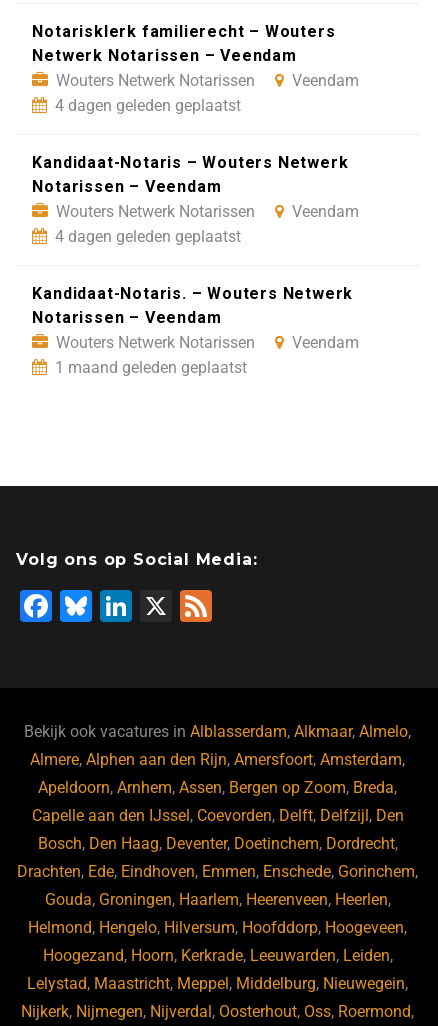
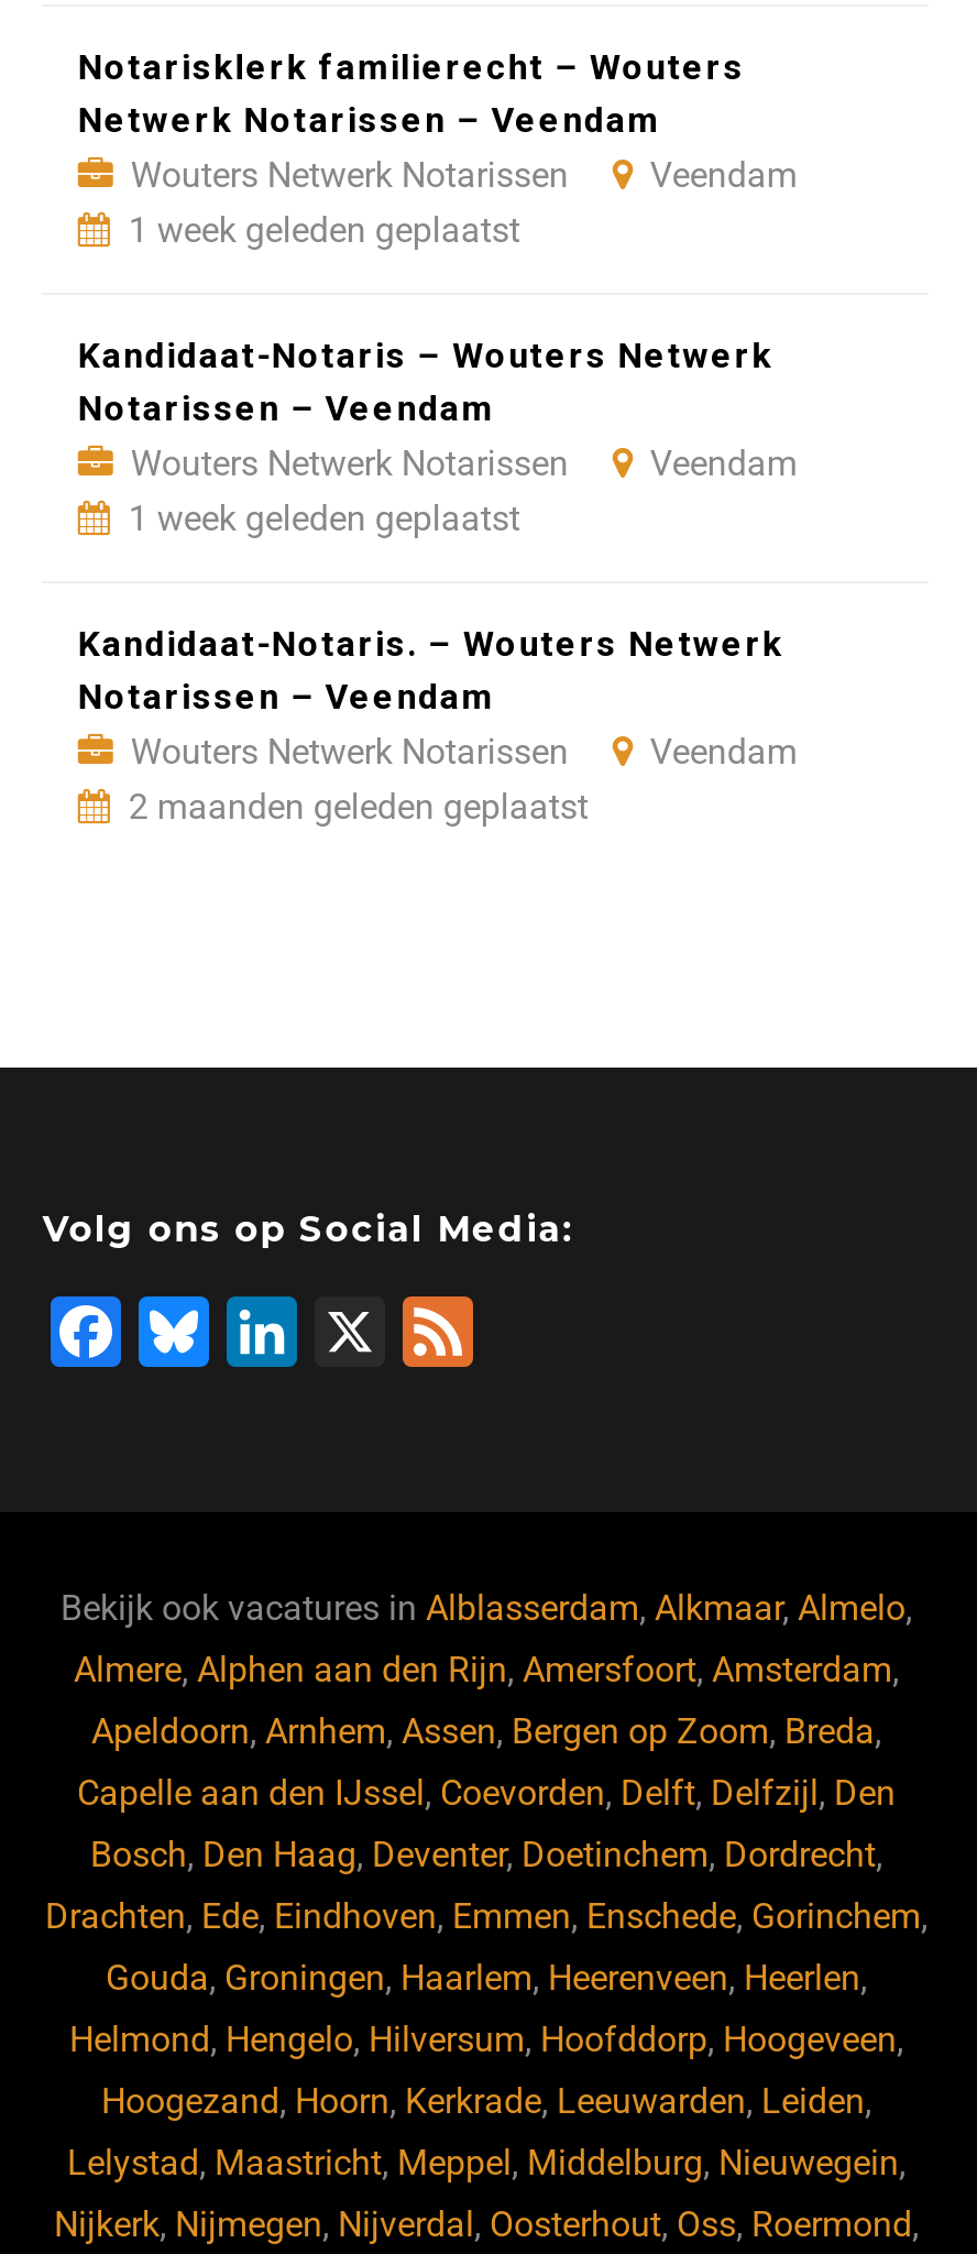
[55,96,241,115] 4 dagen geleden geplaatst -> [129,209,520,251] 1 week geleden geplaatst
[55,227,241,246] 4 dagen geleden geplaatst -> [129,497,520,539] 1 week geleden geplaatst
[55,358,247,377] 1 maand geleden geplaatst -> [129,786,588,828] 2 maanden geleden geplaatst

